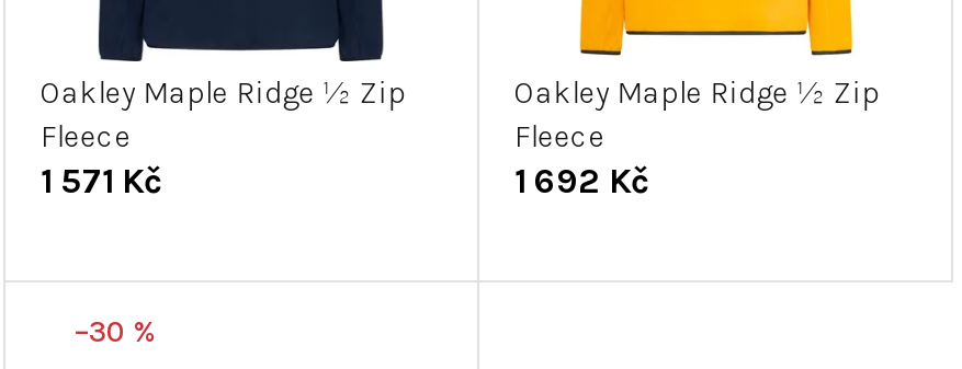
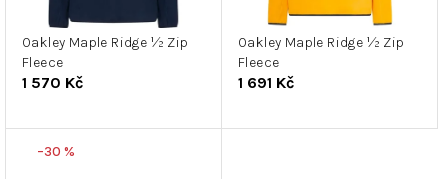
[41,160,161,201] 1 571 Kč -> [22,73,83,92] 1 570 Kč
[514,160,648,201] 1 692 Kč -> [238,73,294,92] 1 691 Kč

